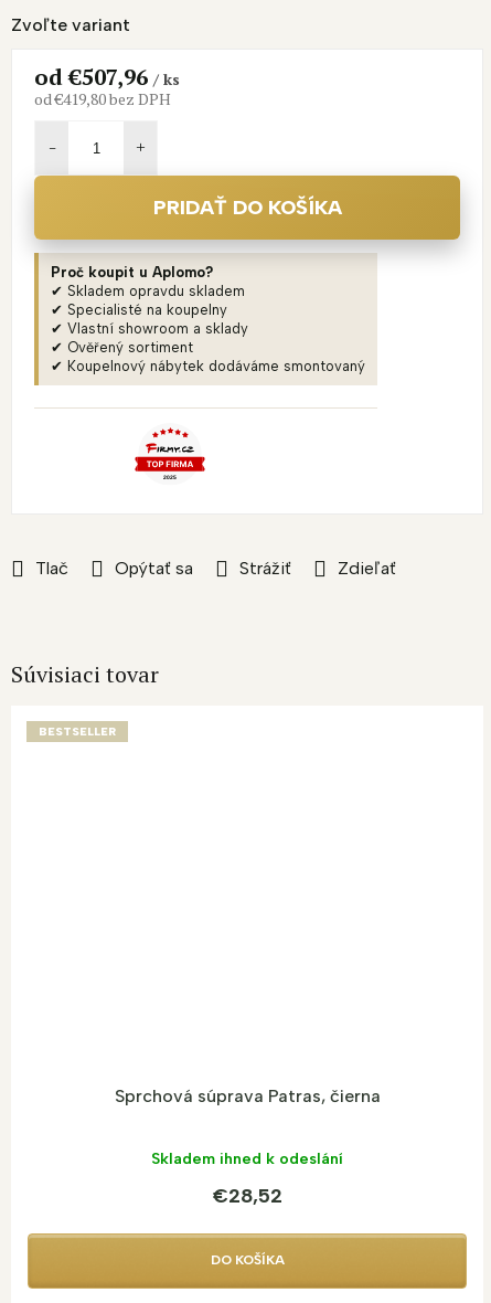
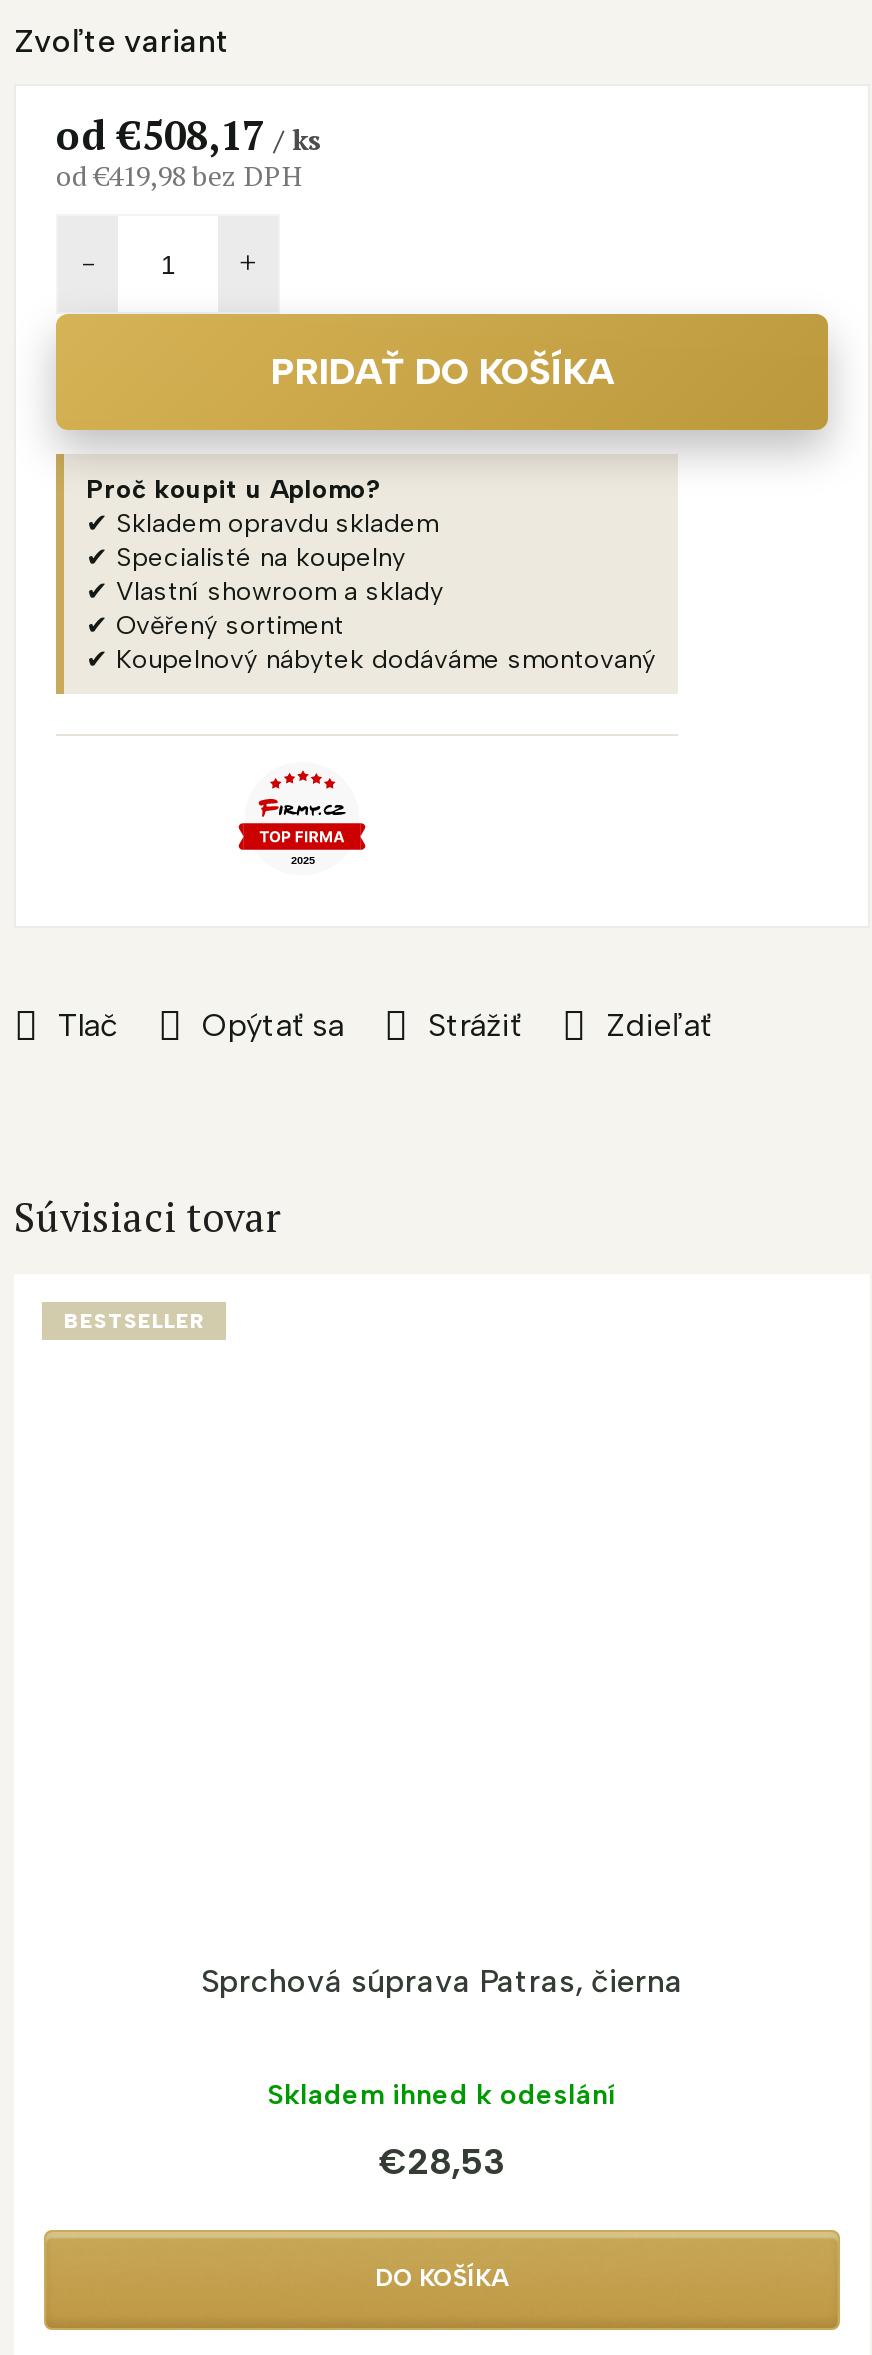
[34,62,180,92] od €507,96 / ks -> [56,109,322,163] od €508,17 / ks
[34,89,171,110] od €419,80 bez DPH -> [56,157,304,195] od €419,98 bez DPH
[212,1184,282,1208] €28,52 -> [379,2140,505,2184] €28,53

